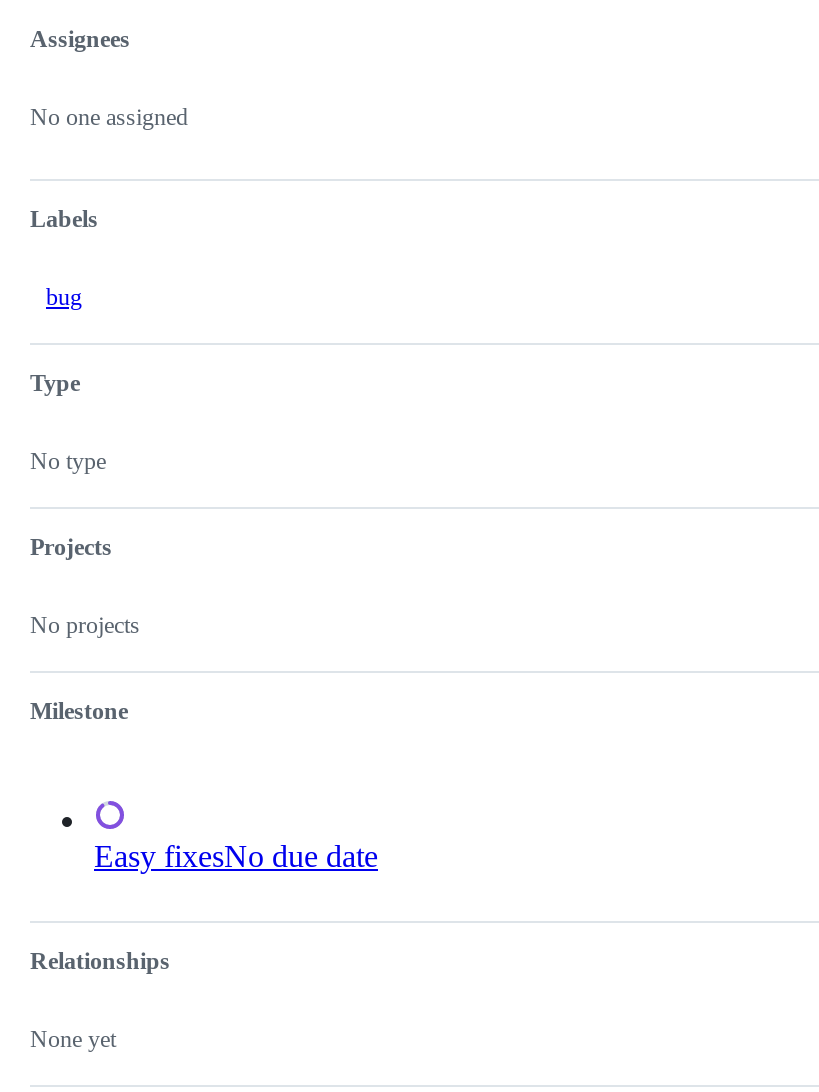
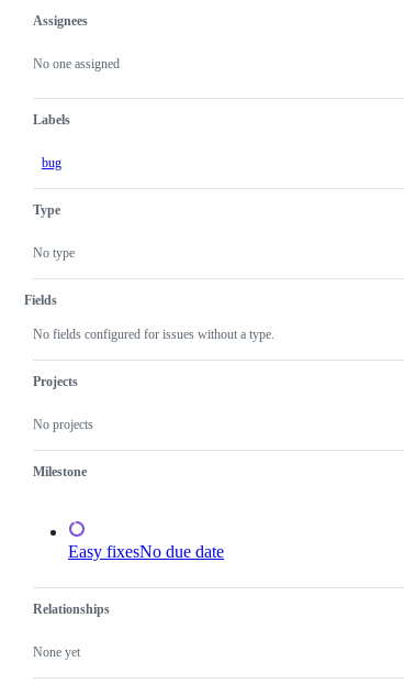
none -> [24,293,274,343] Fields | No fields configured for issues without a type.

